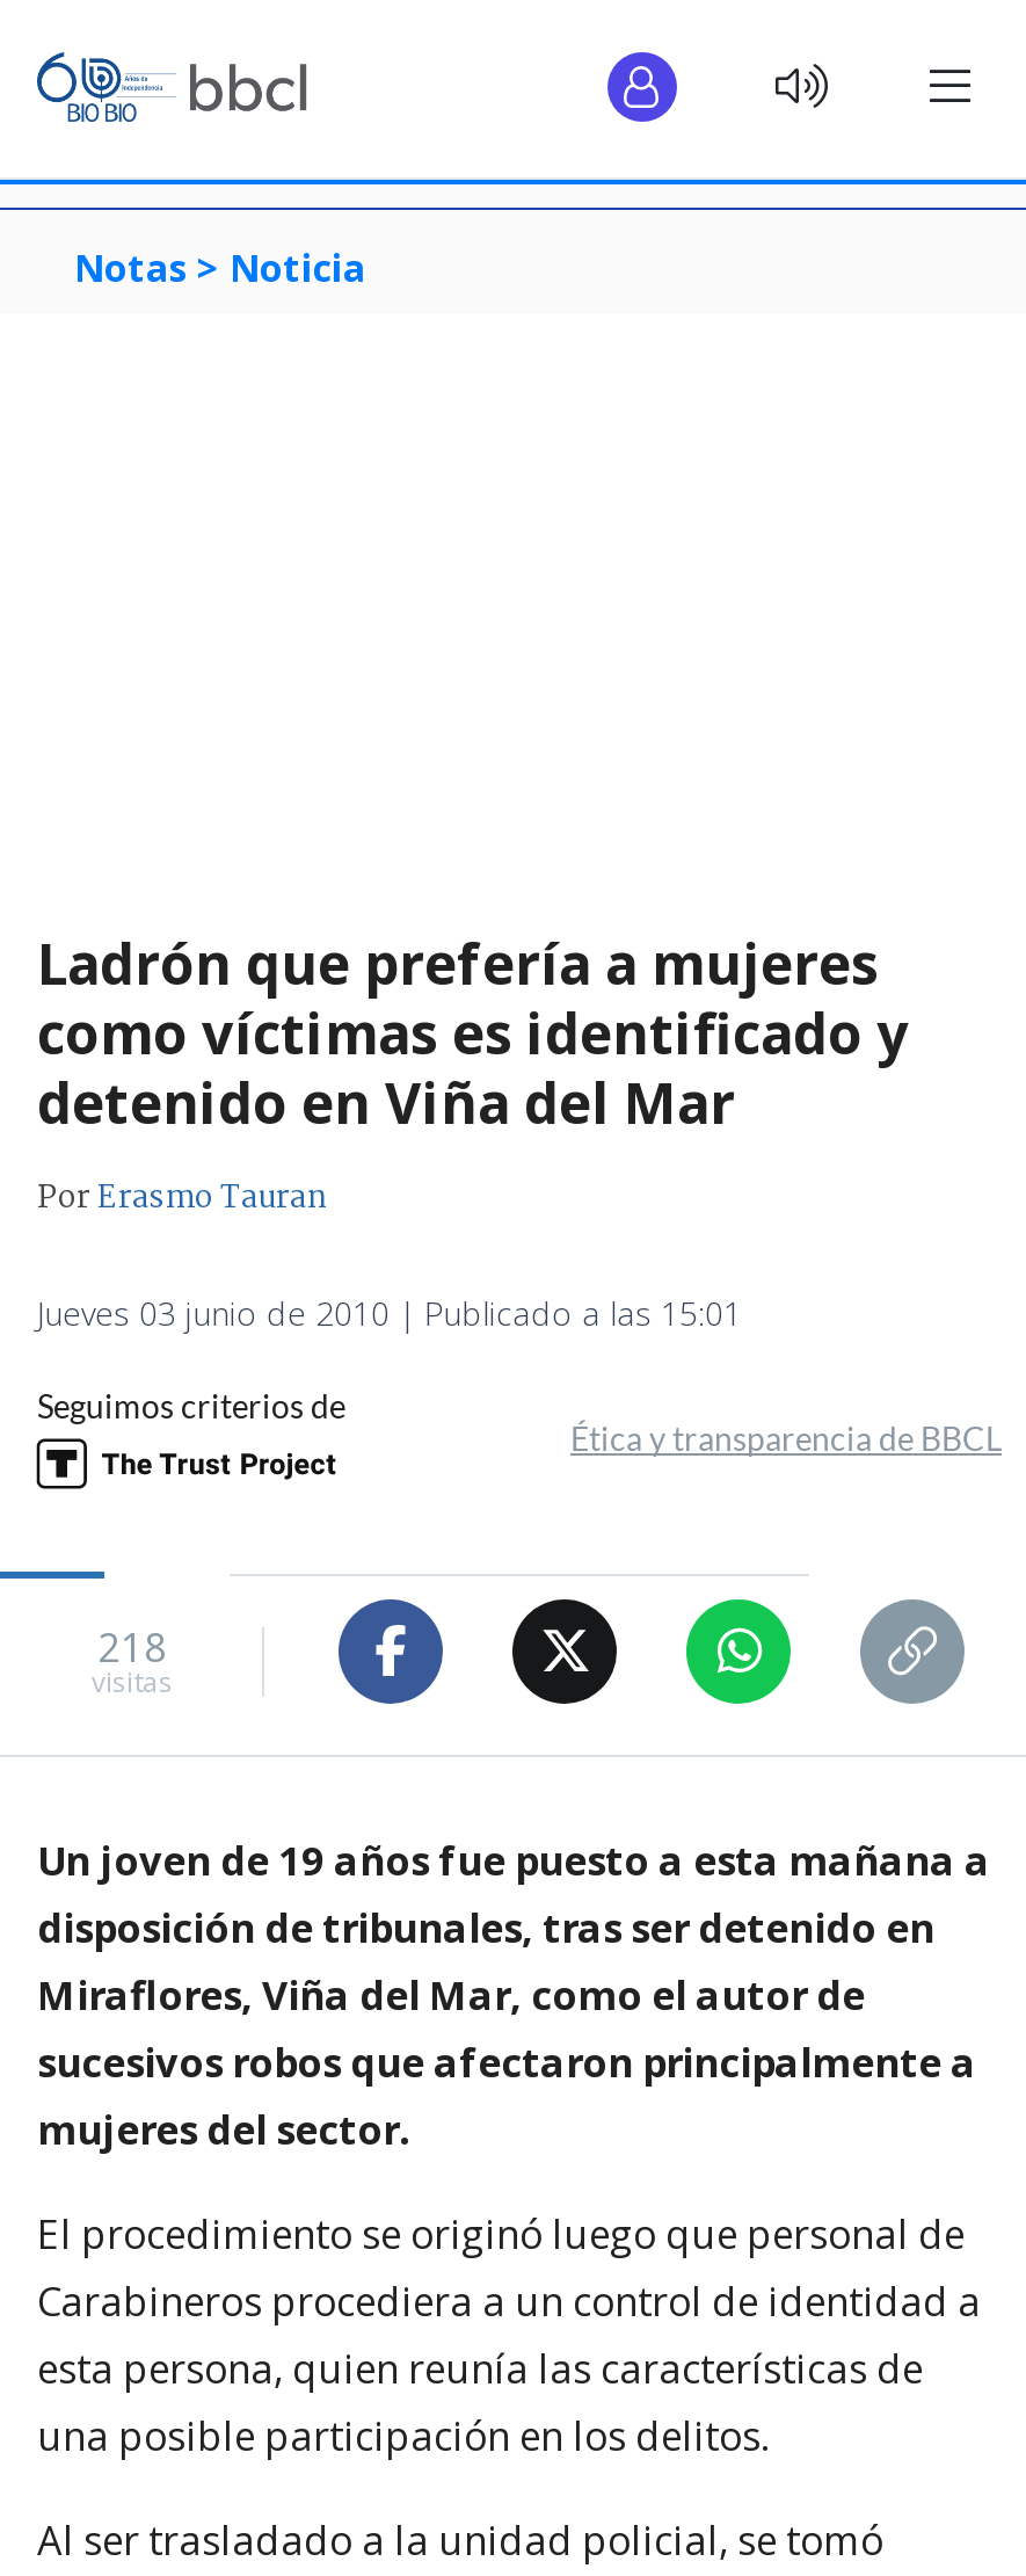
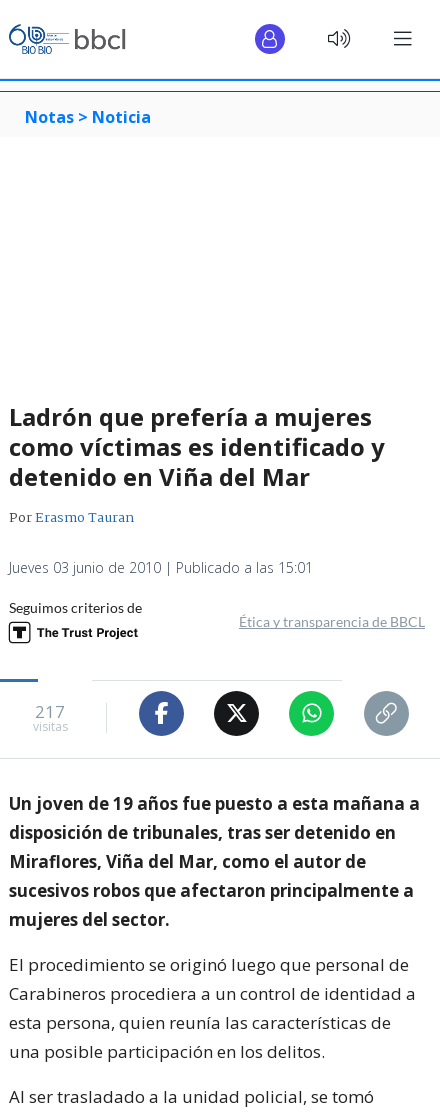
[97,1621,167,1674] 218 -> [35,700,65,723] 217

